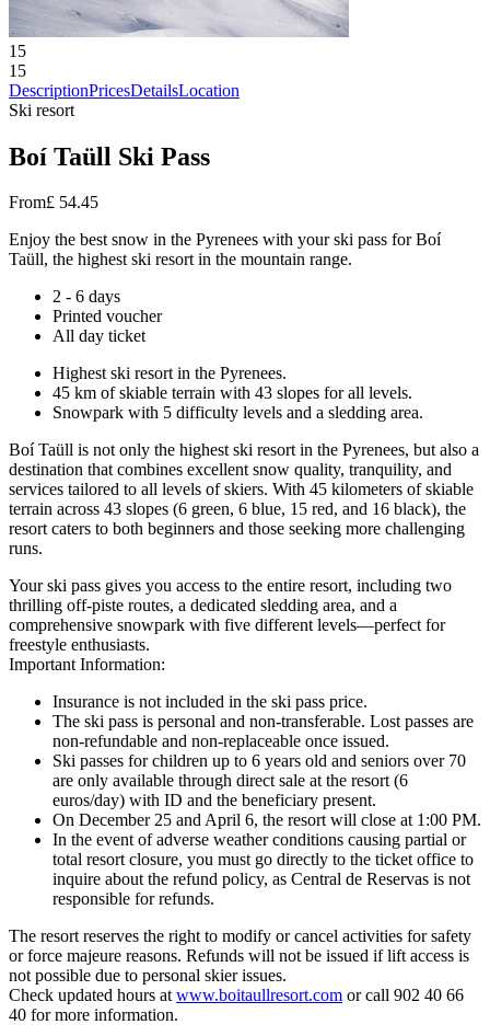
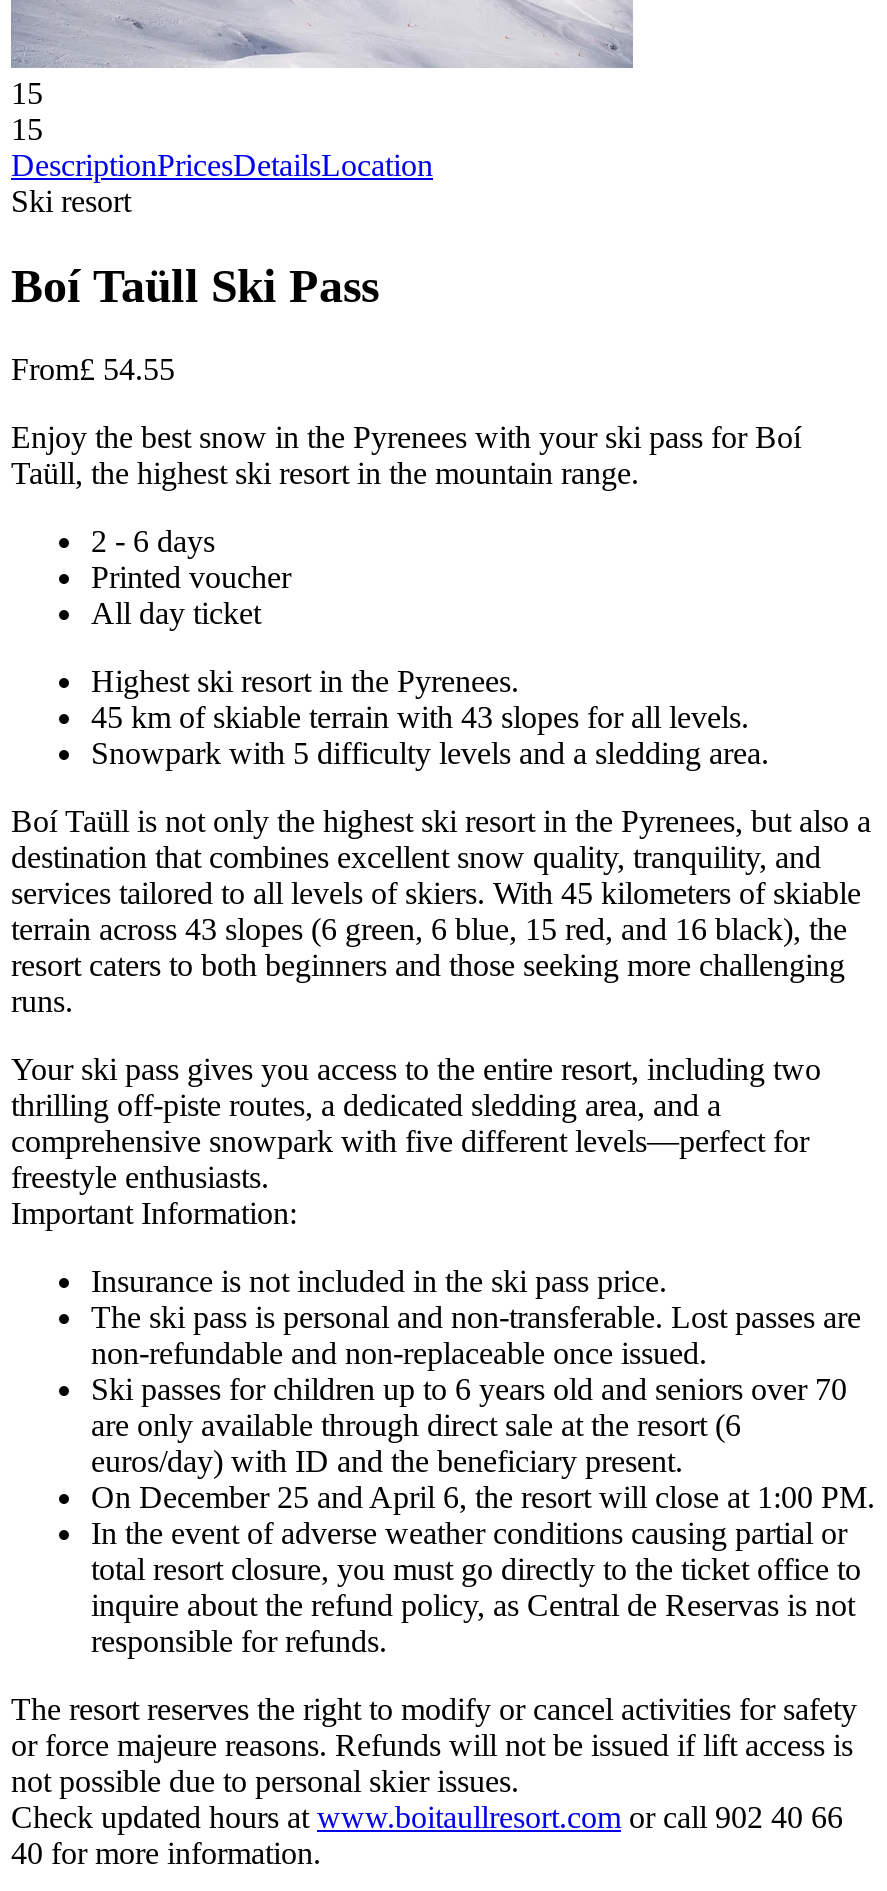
[9,193,98,212] From£ 54.45 -> [11,353,175,387] From£ 54.55

